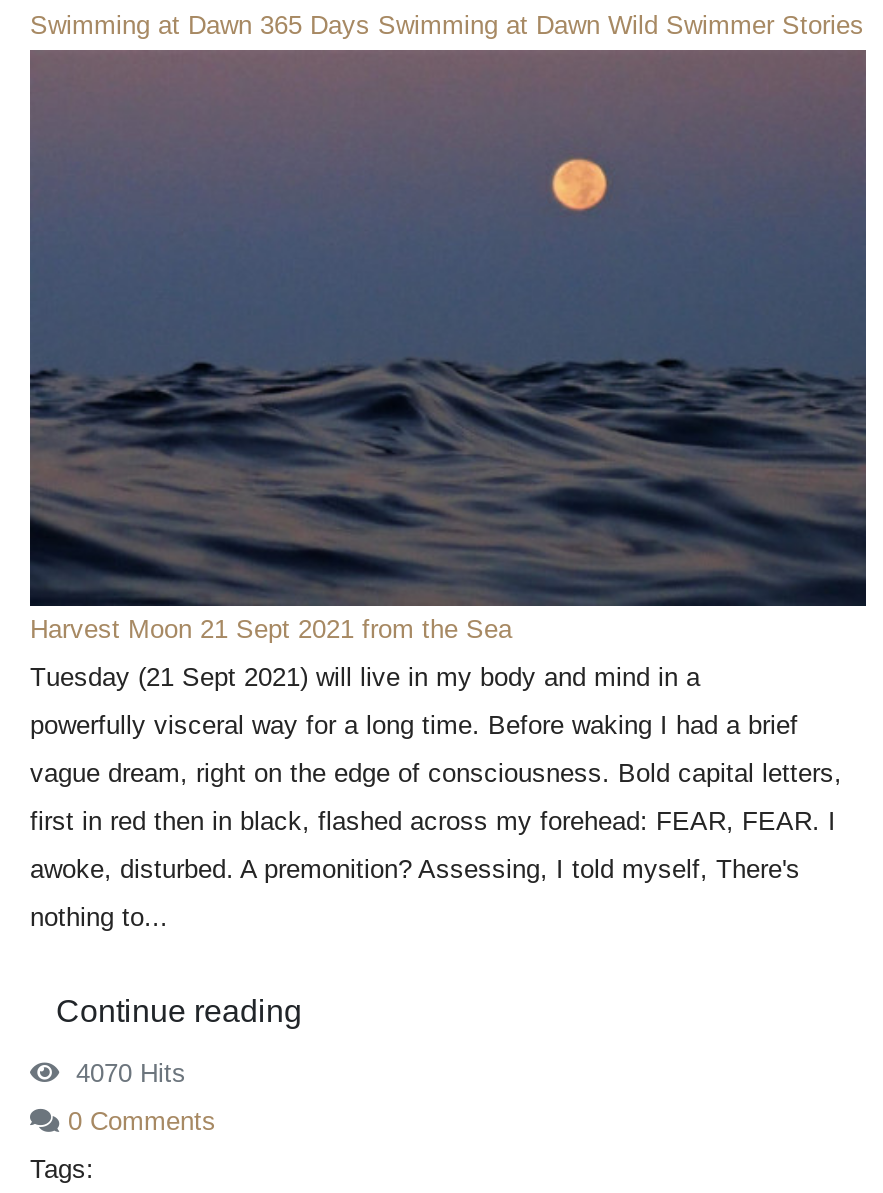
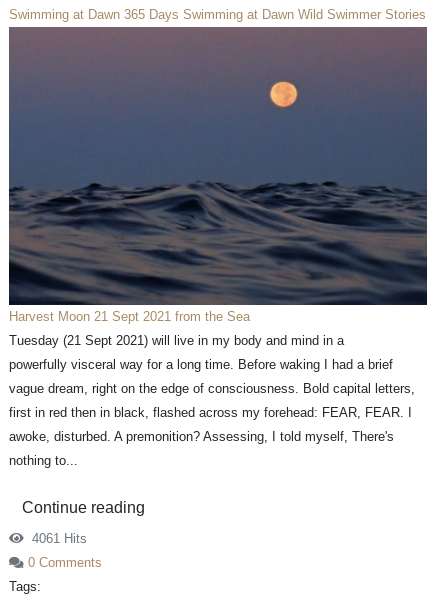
[60,1058,186,1088] 4070 Hits -> [24,531,87,546] 4061 Hits

